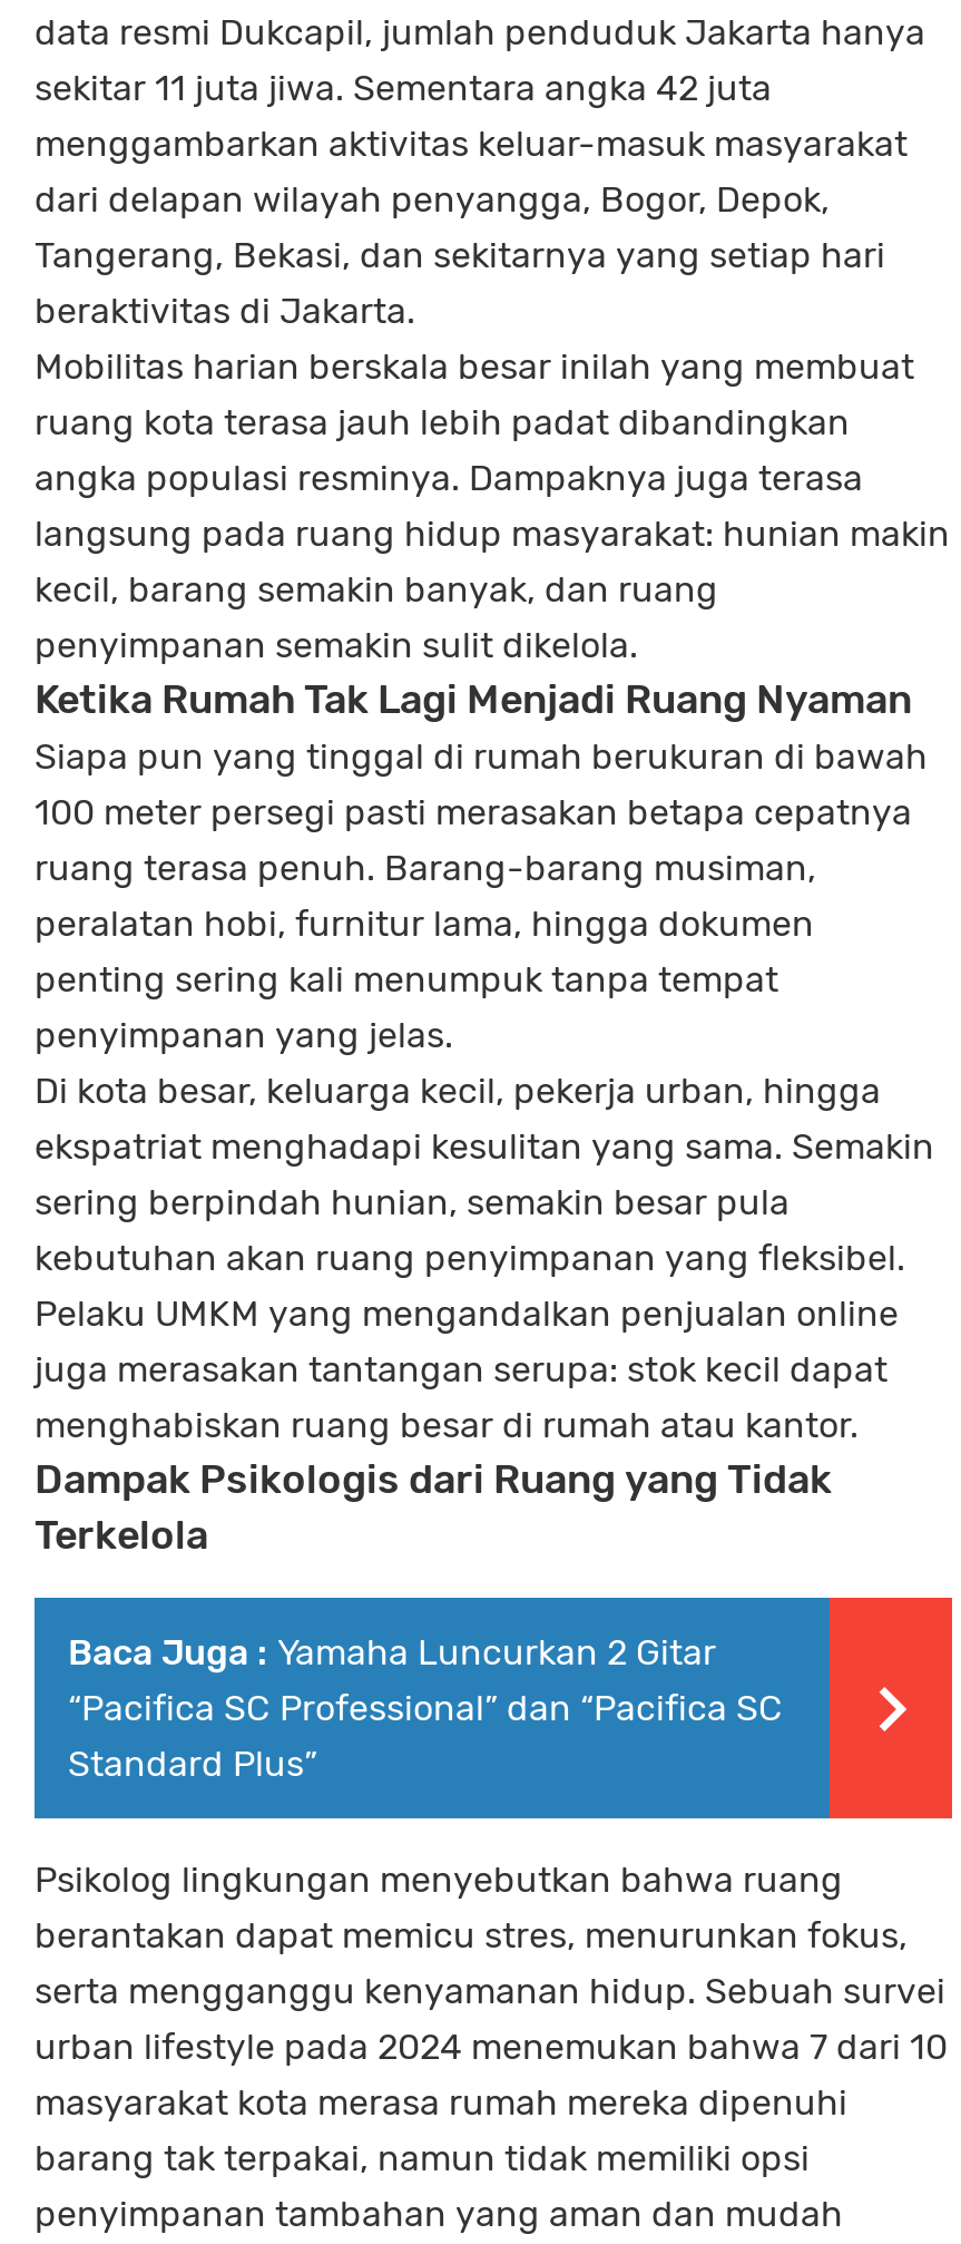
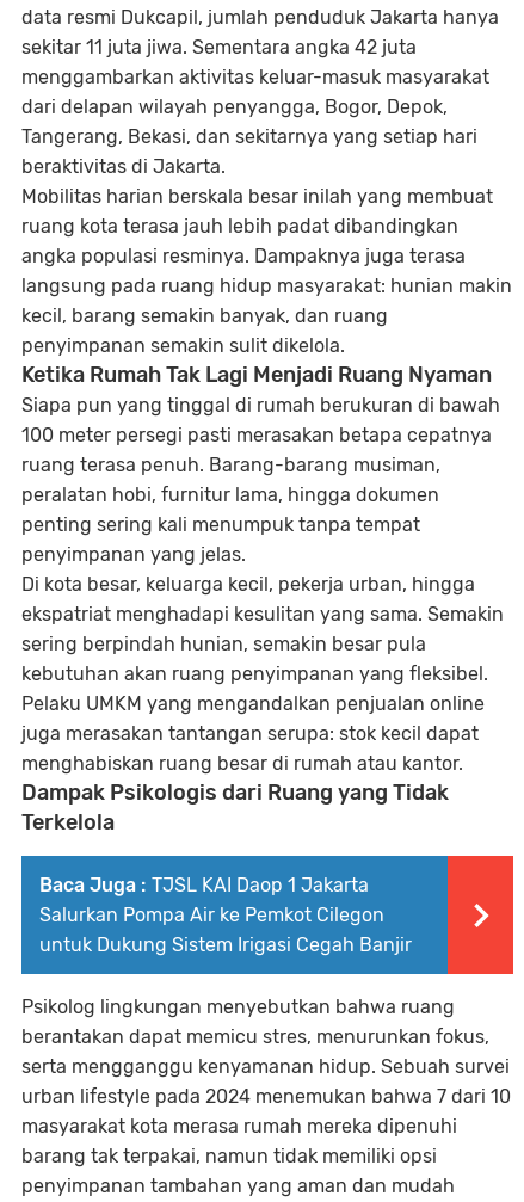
[68,1631,783,1785] Baca Juga : Yamaha Luncurkan 2 Gitar | “Pacifica SC Professional” dan “Pacifica SC | Standard Plus” -> [39,874,412,956] Baca Juga : TJSL KAI Daop 1 Jakarta | Salurkan Pompa Air ke Pemkot Cilegon | untuk Dukung Sistem Irigasi Cegah Banjir

